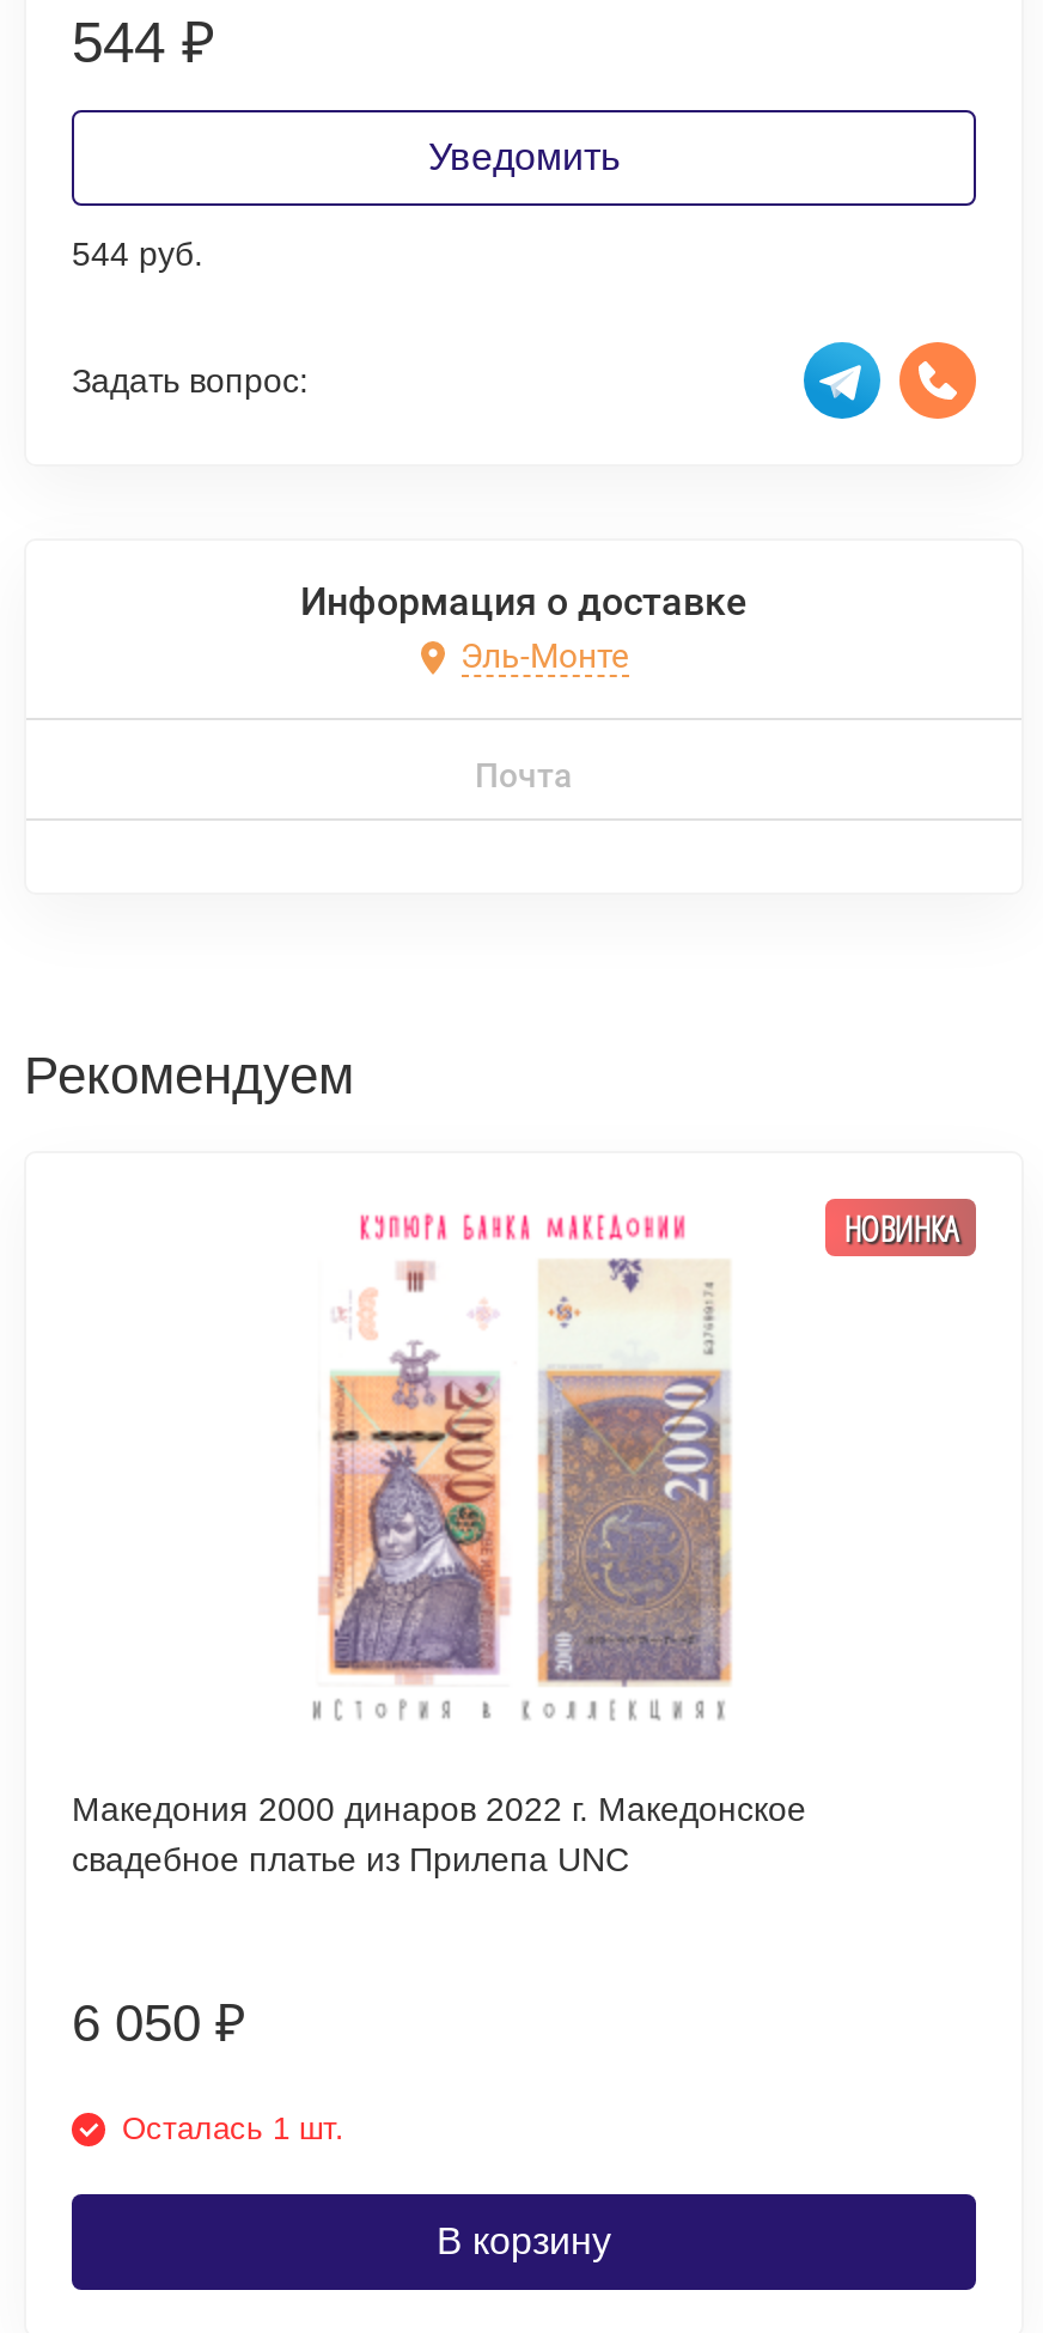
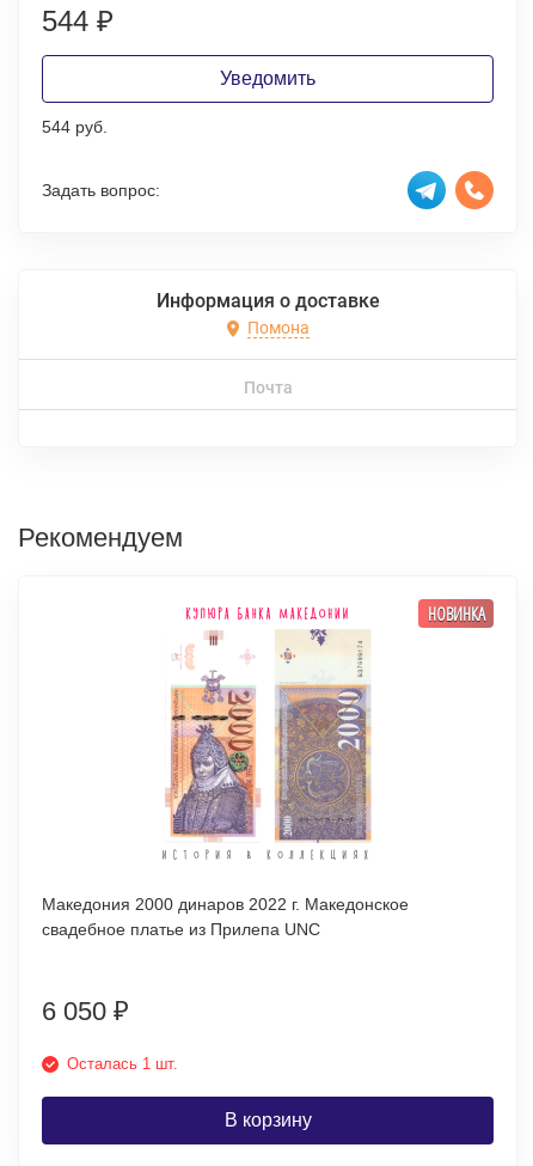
[460,637,628,675] Эль-Монте -> [247,318,309,338] Помона

